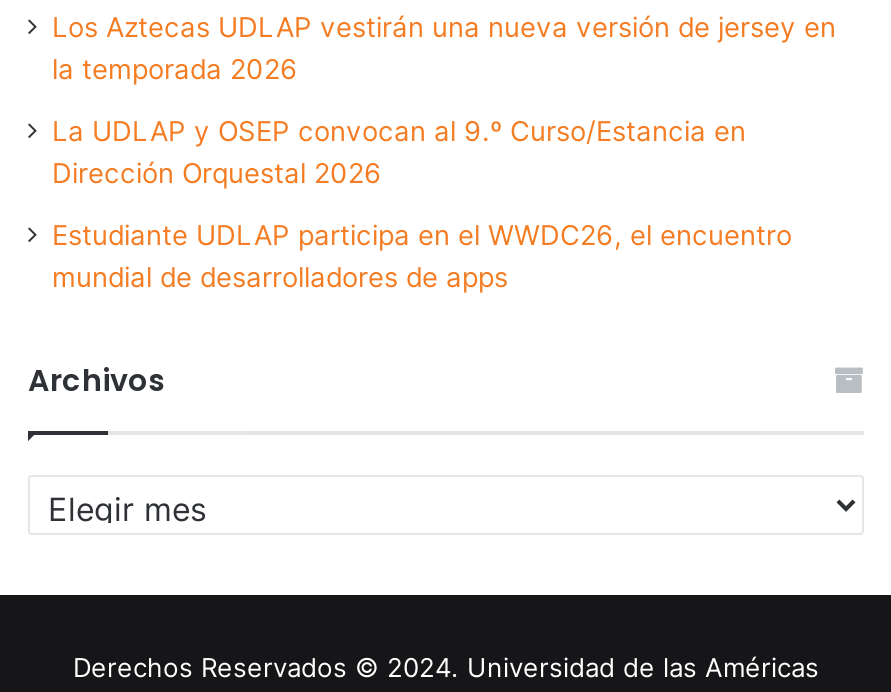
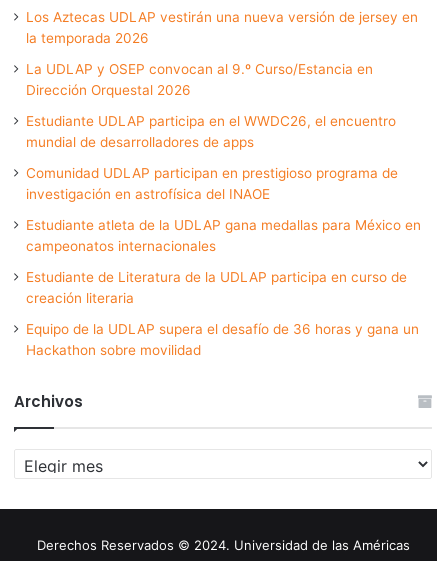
none -> [26,165,421,358] Comunidad UDLAP participan en prestigioso programa de | investigación en astrofísica del INAOE | Estudiante atleta de la UDLAP gana medallas para México en | campeonatos internacionales | Estudiante de Literatura de la UDLAP participa en curso de | creación literaria | Equipo de la UDLAP supera el desafío de 36 horas y gana un | Hackathon sobre movilidad

